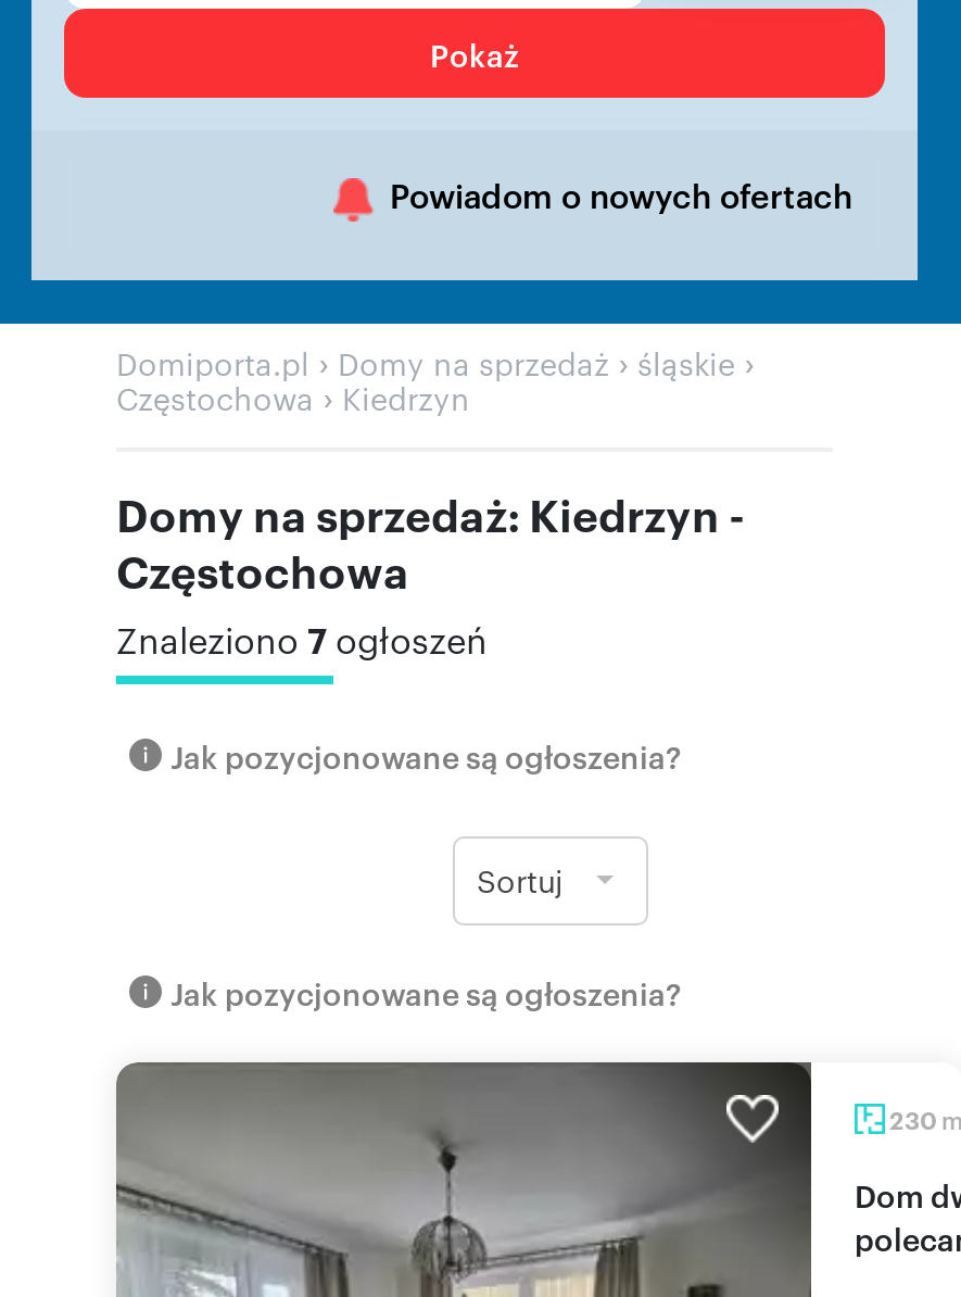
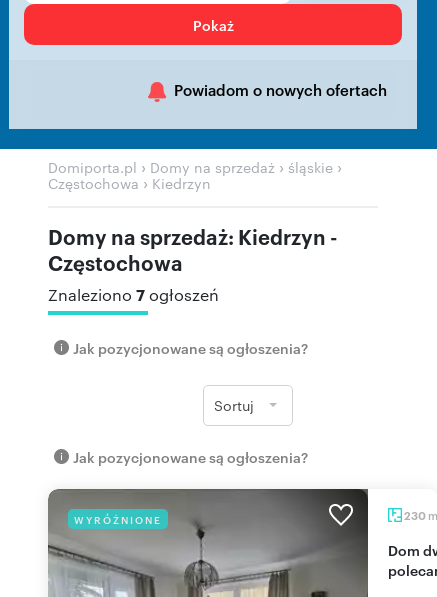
none -> [74,512,162,526] WYRÓŻNIONE

